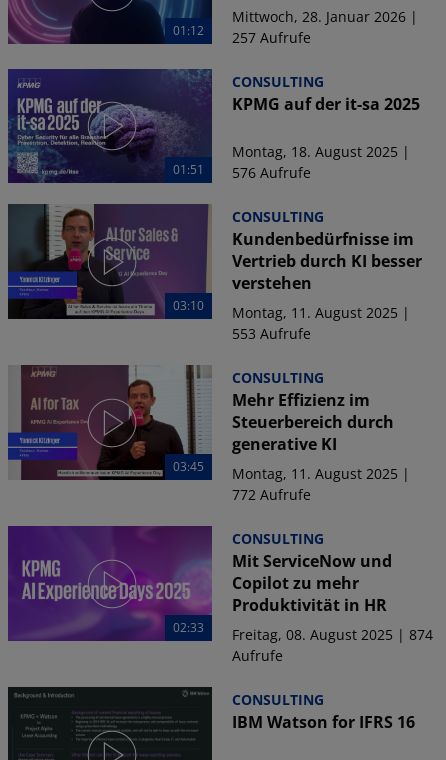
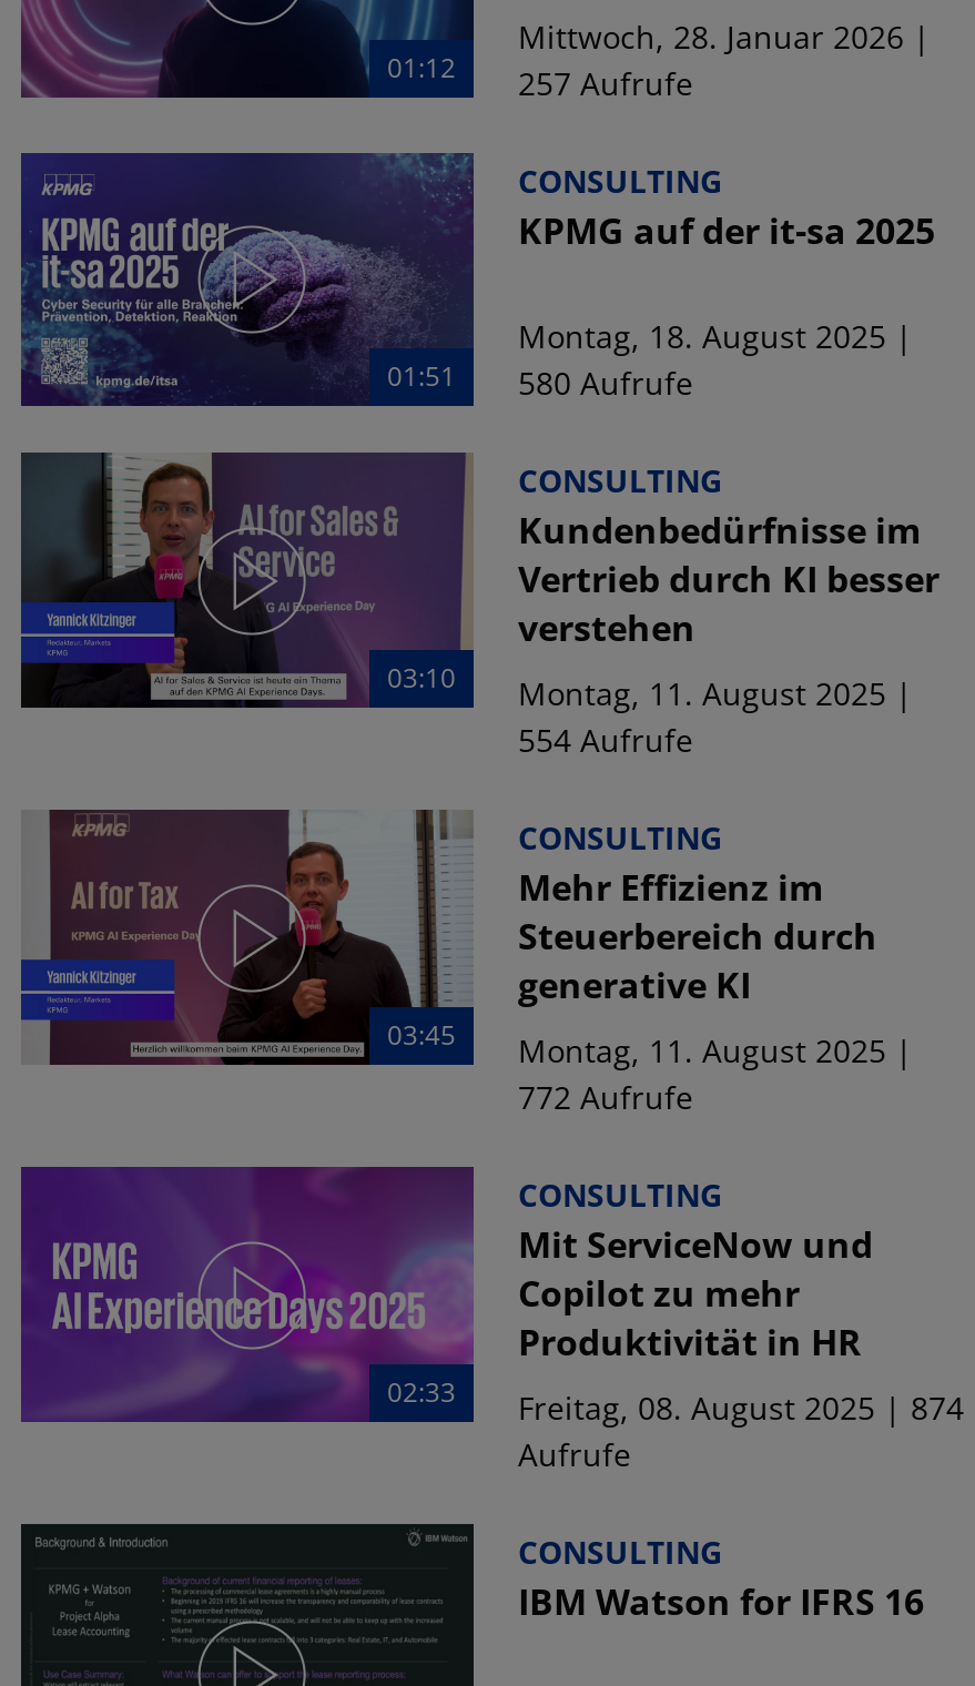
[173,161,311,182] 01:51 576 Aufrufe -> [387,358,693,404] 01:51 580 Aufrufe
[232,324,311,343] 553 Aufrufe -> [518,719,693,761] 554 Aufrufe

